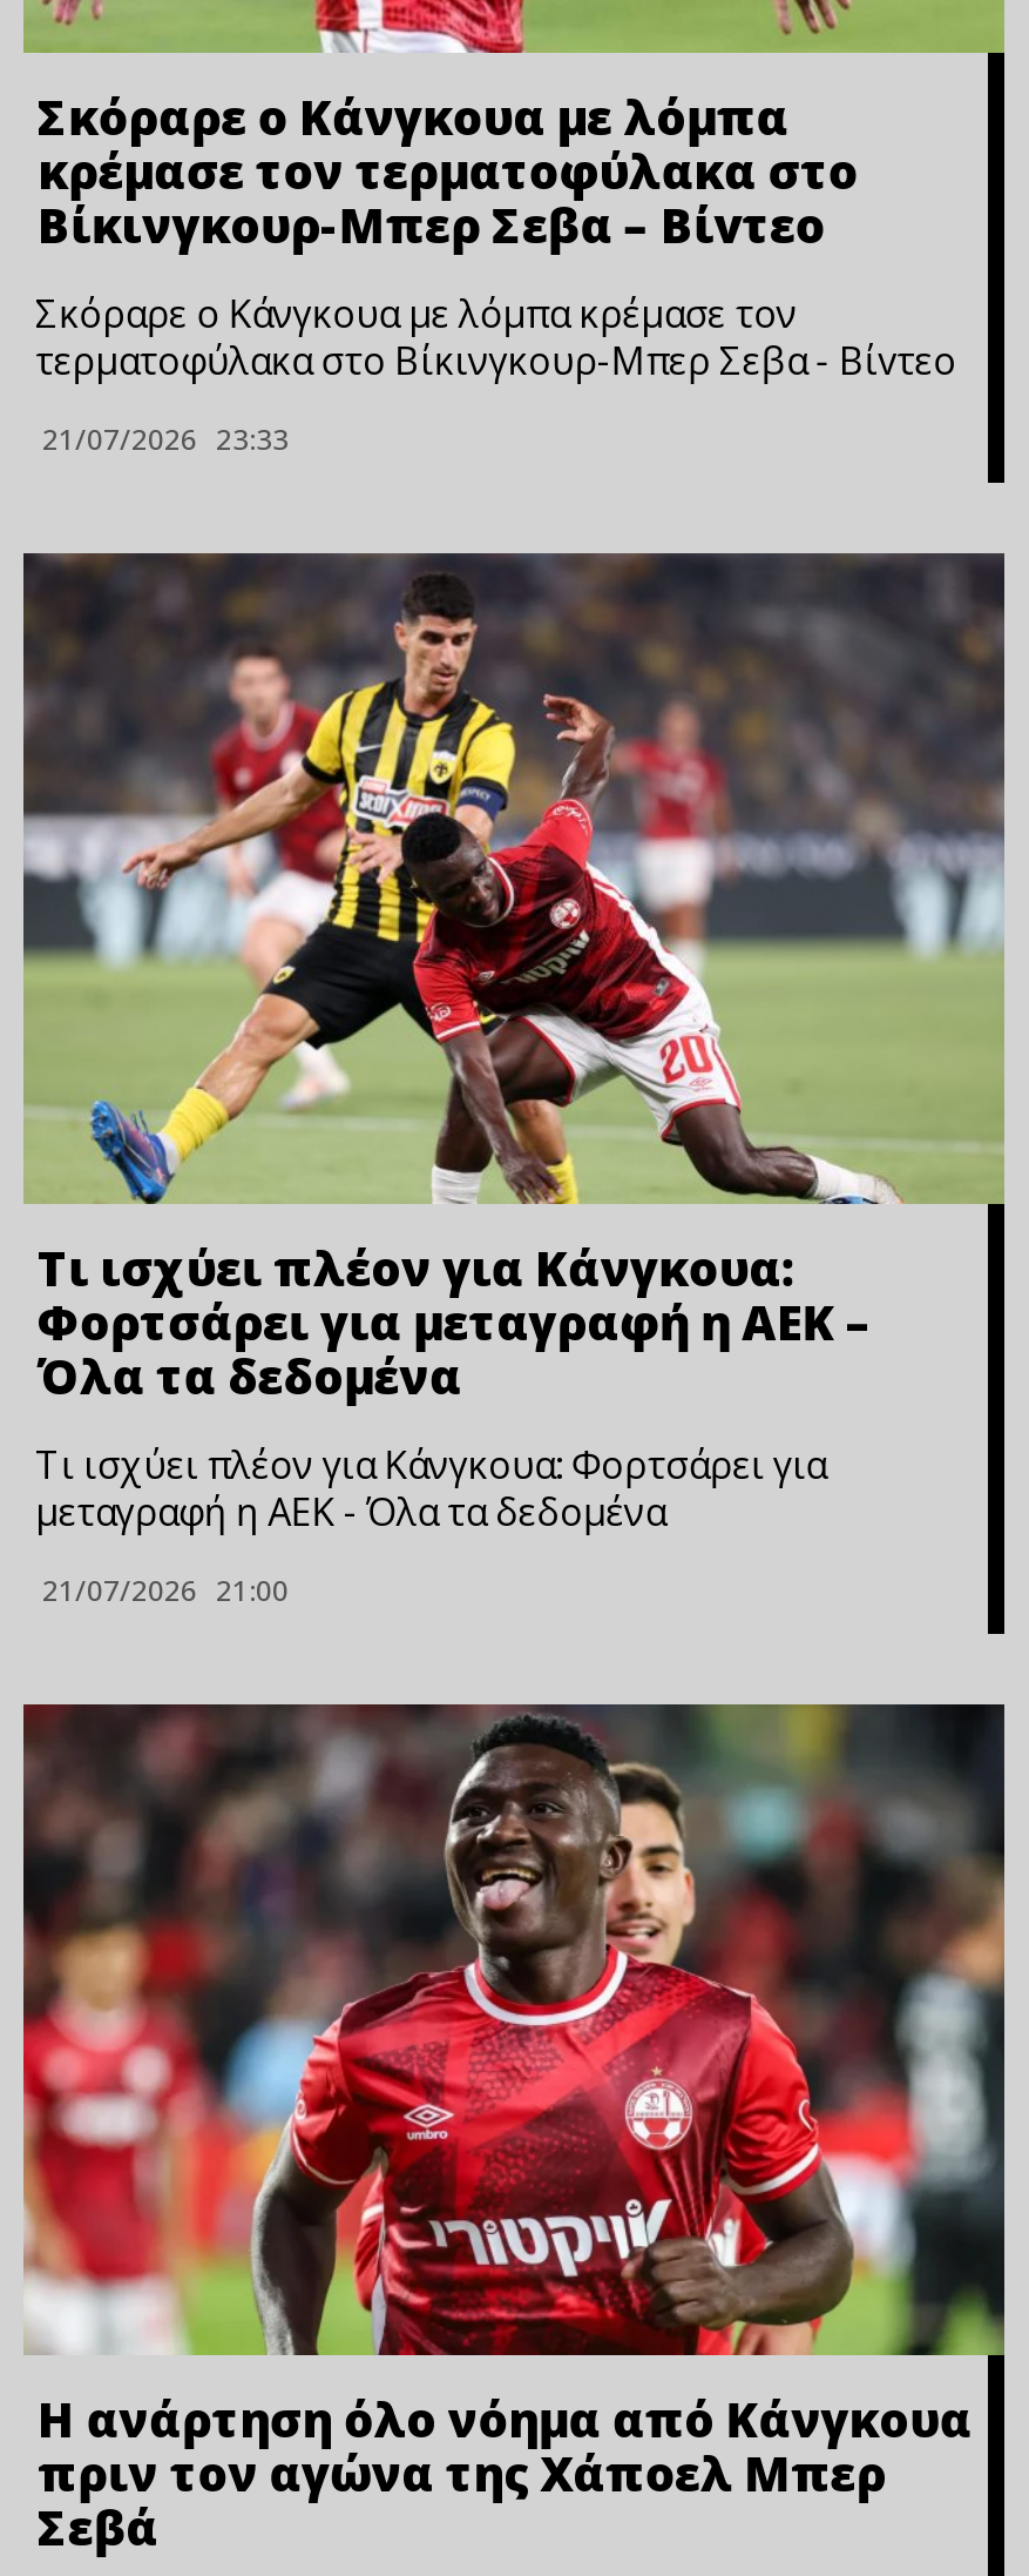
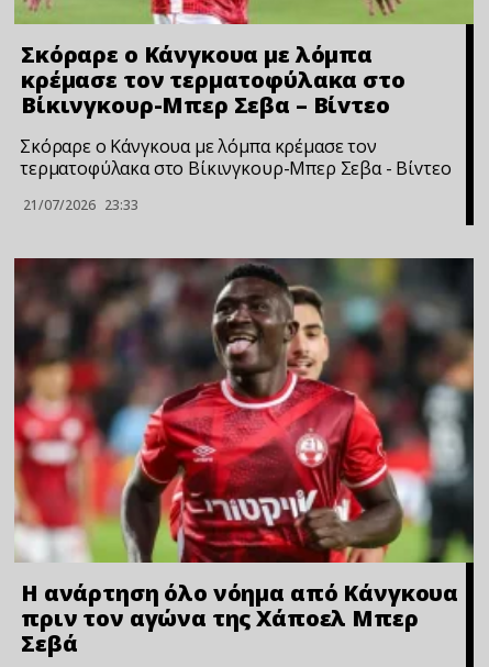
[23,552,1007,1610] [image] | Τι ισχύει πλέον για Κάνγκουα: | Φορτσάρει για μεταγραφή η ΑΕΚ – | Όλα τα δεδομένα | Τι ισχύει πλέον για Κάνγκουα: Φορτσάρει για | μεταγραφή η ΑΕΚ - Όλα τα δεδομένα | 21/07/2026 21:00 -> none

